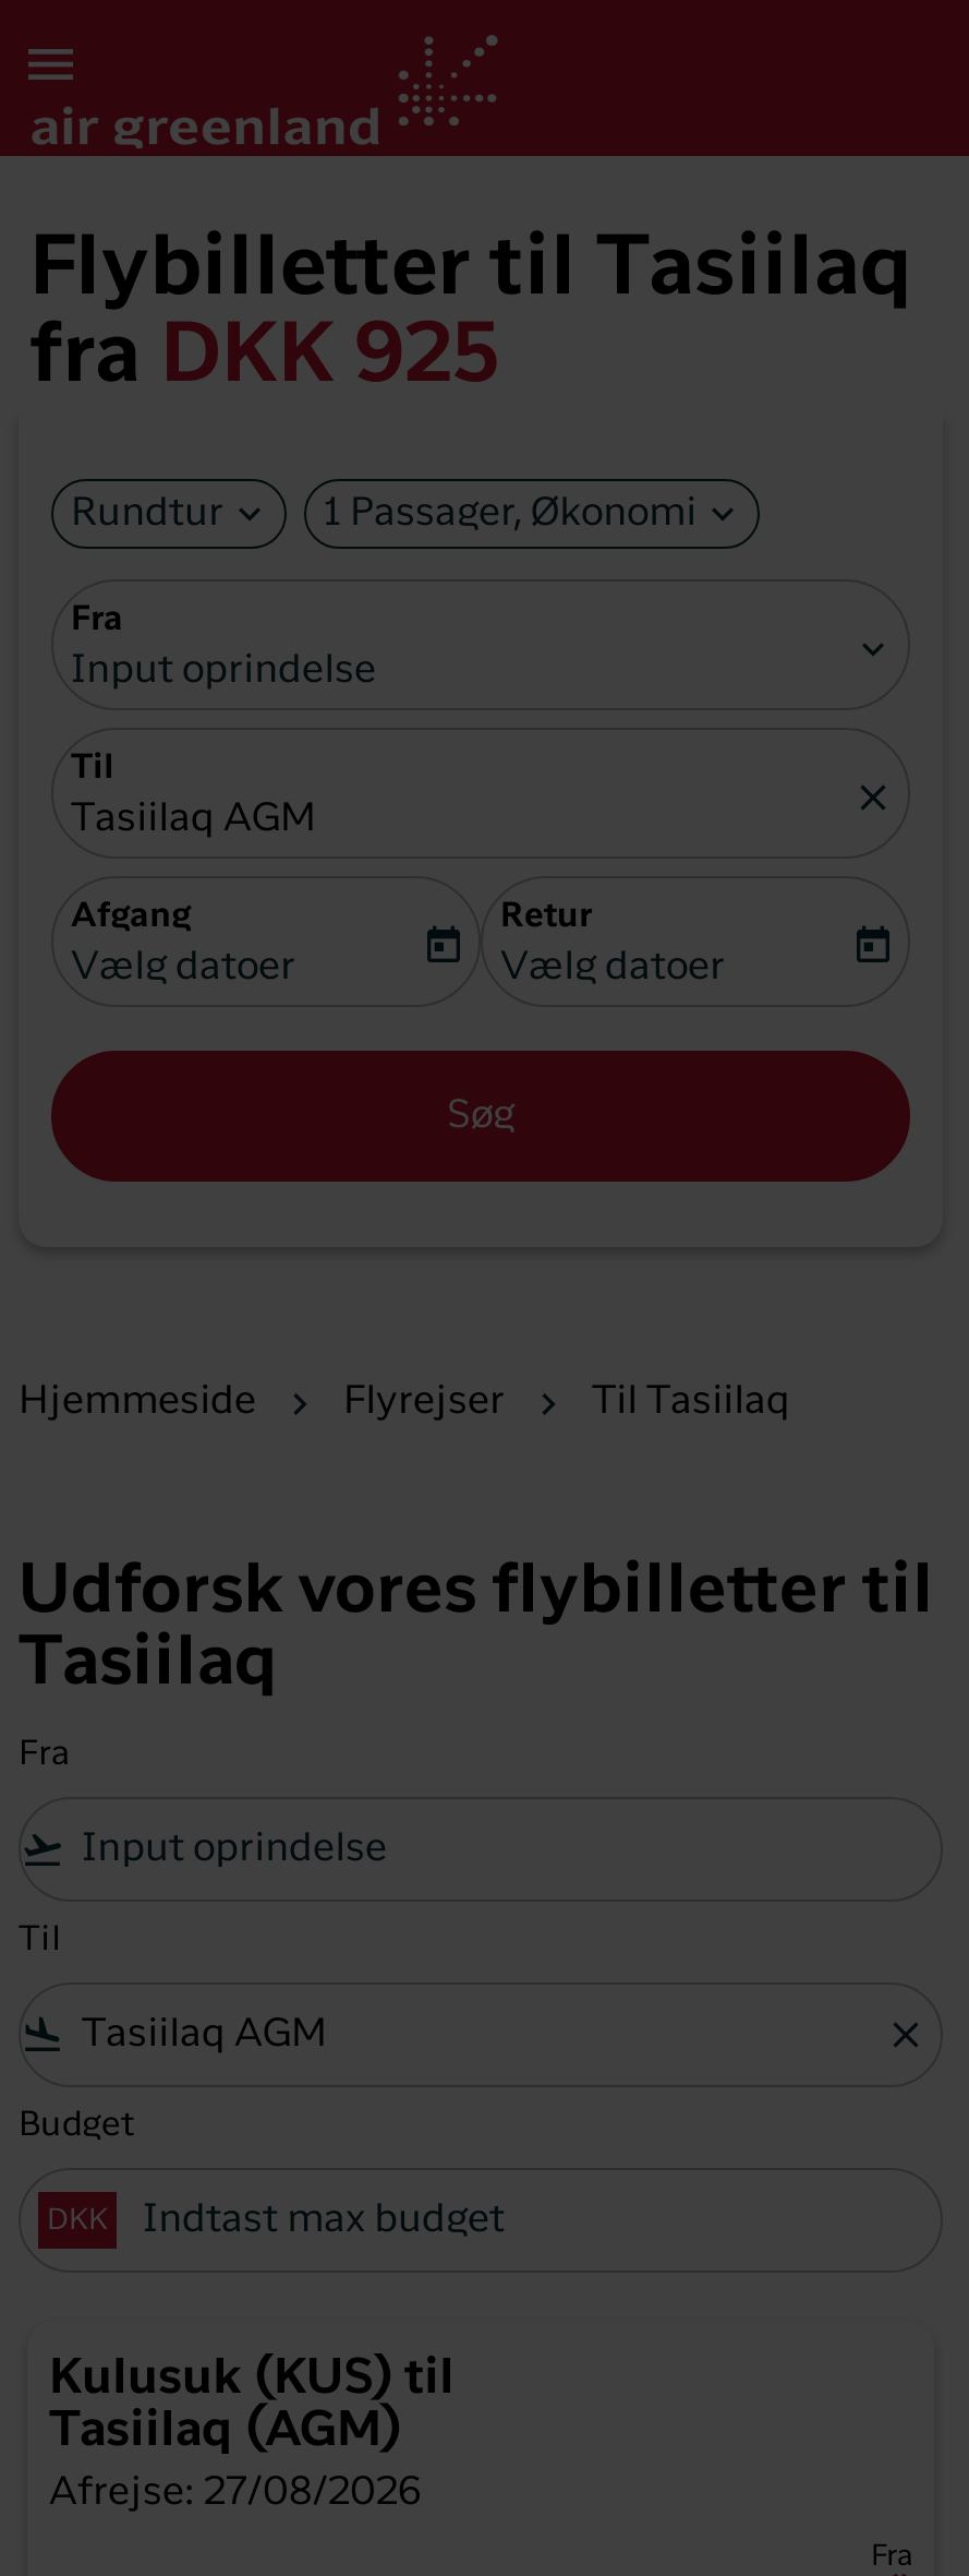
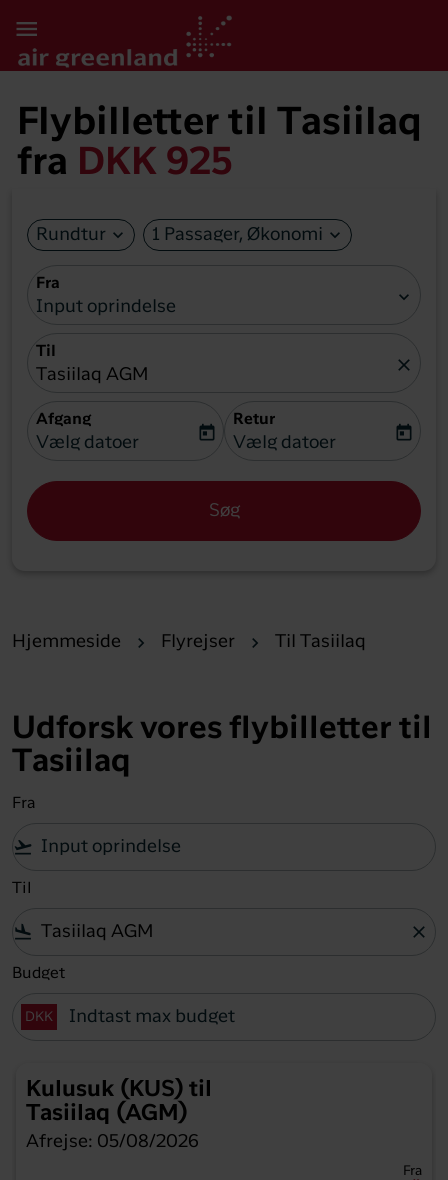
[49,2476,422,2511] Afrejse: 27/08/2026 -> [26,1134,199,1150] Afrejse: 05/08/2026

